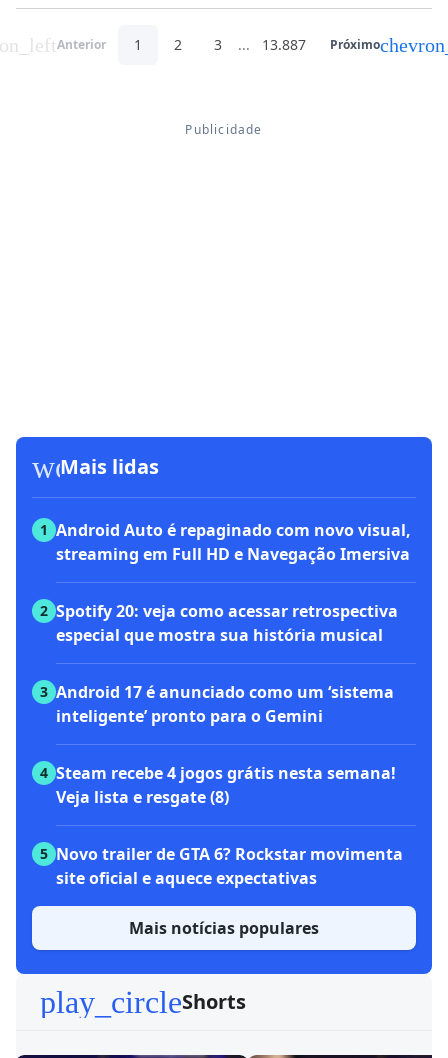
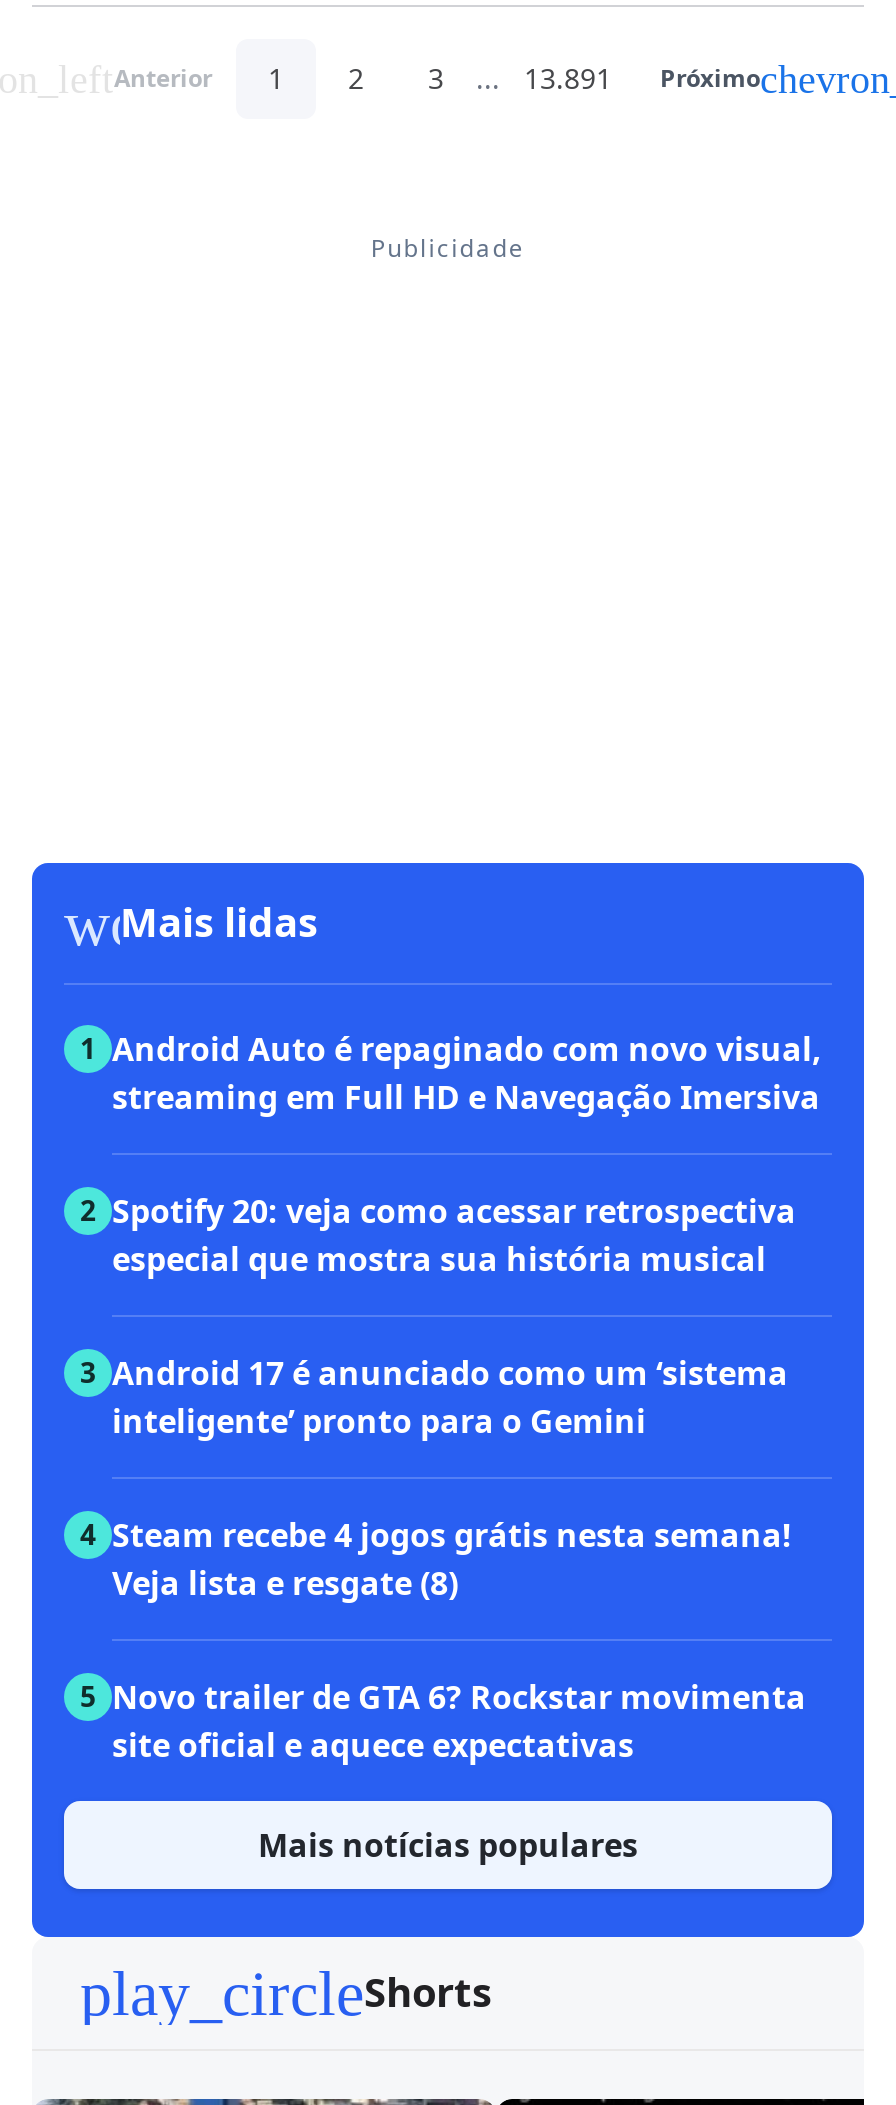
[262,35,306,54] 13.887 -> [524,59,612,97] 13.891

